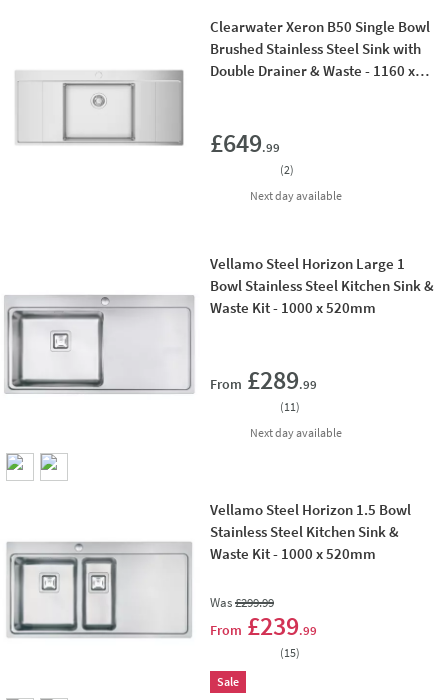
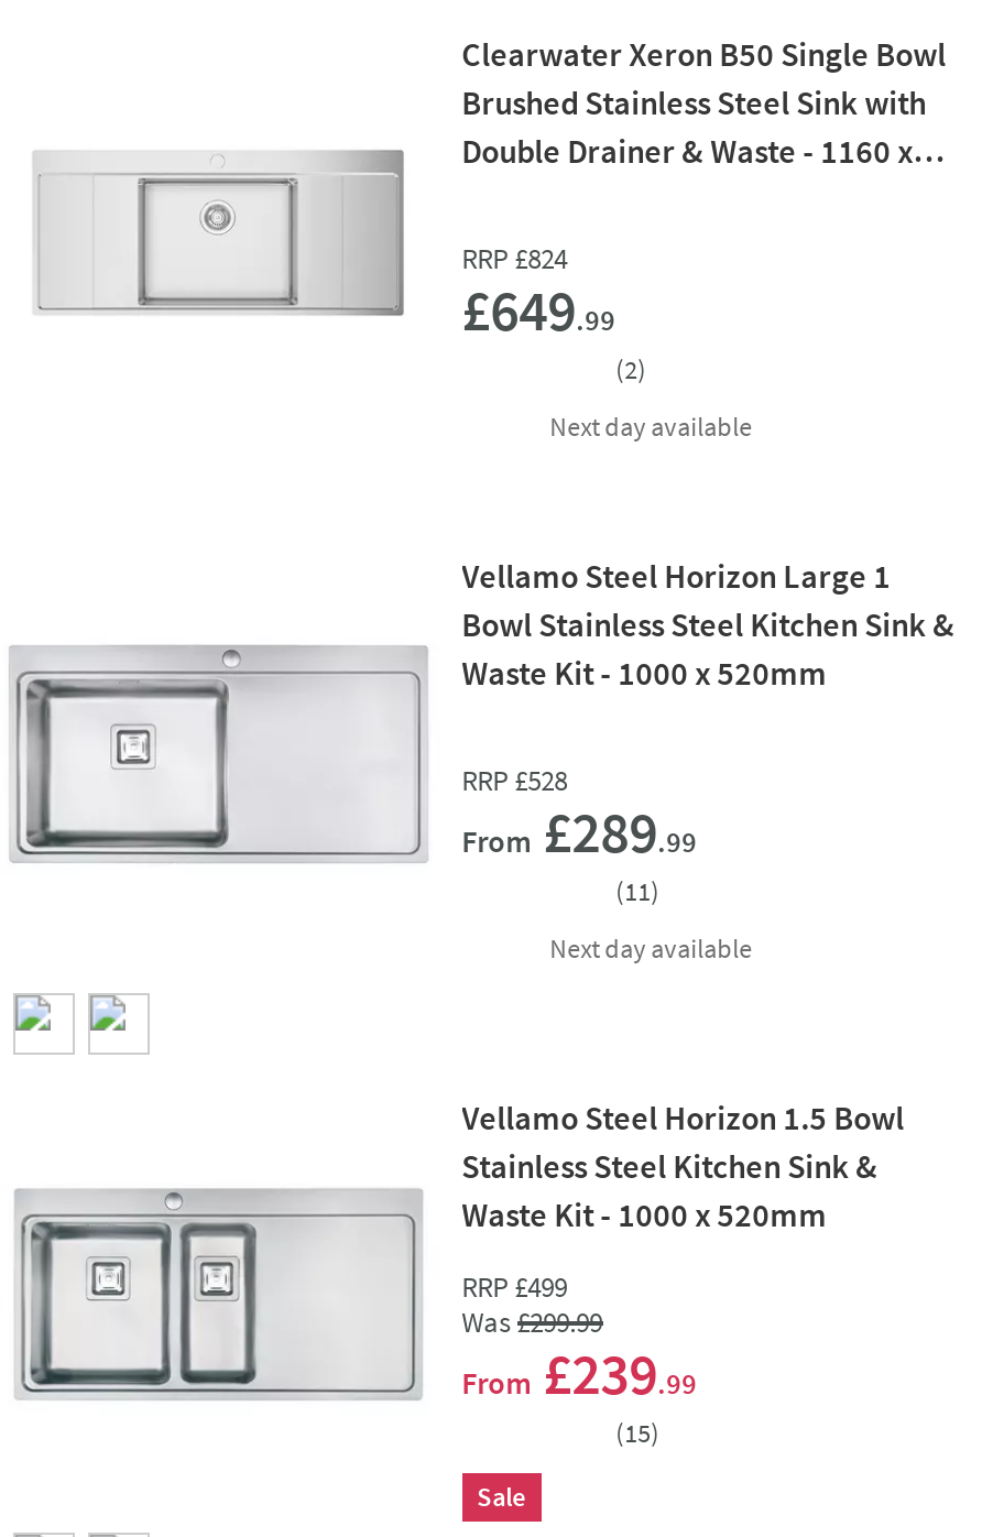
none -> [461,239,567,276] RRP £824
none -> [461,762,567,799] RRP £528
none -> [461,1267,567,1305] RRP £499

